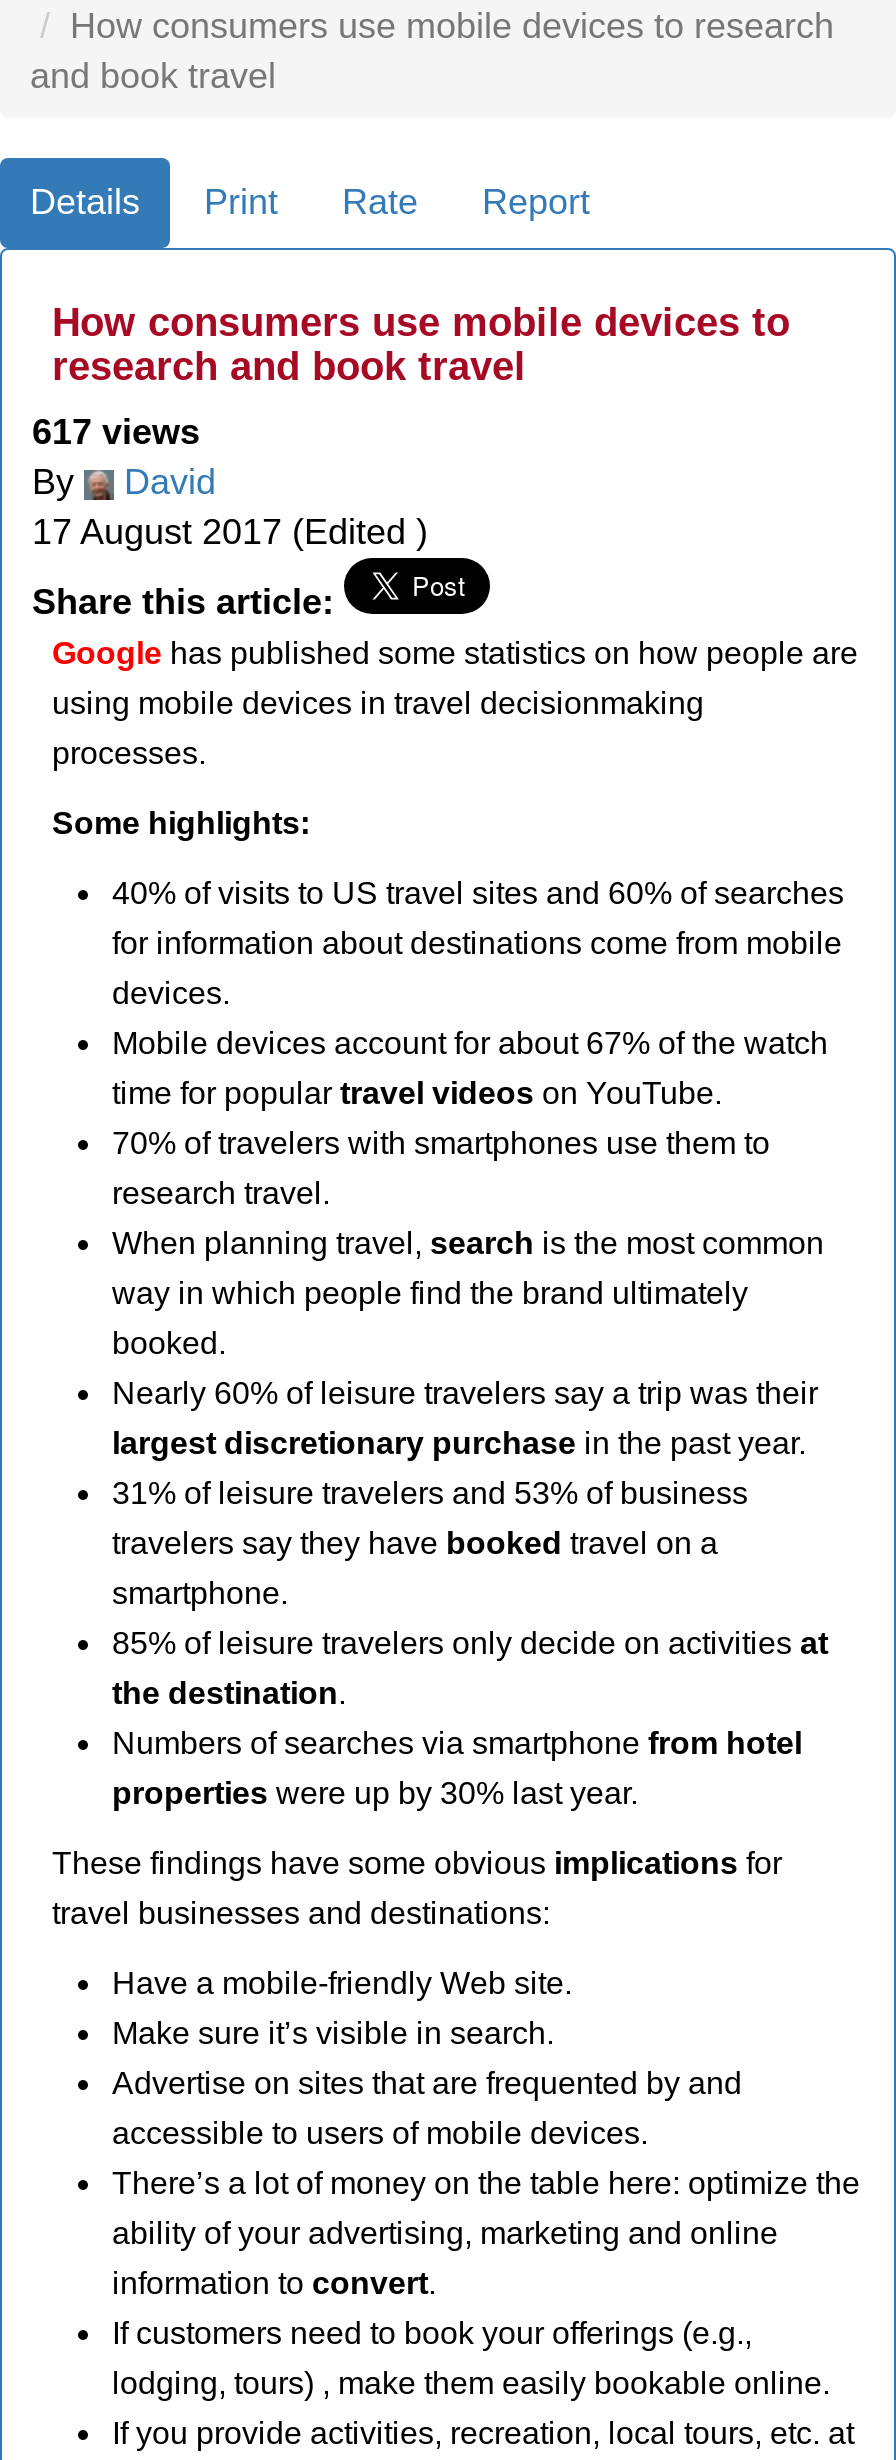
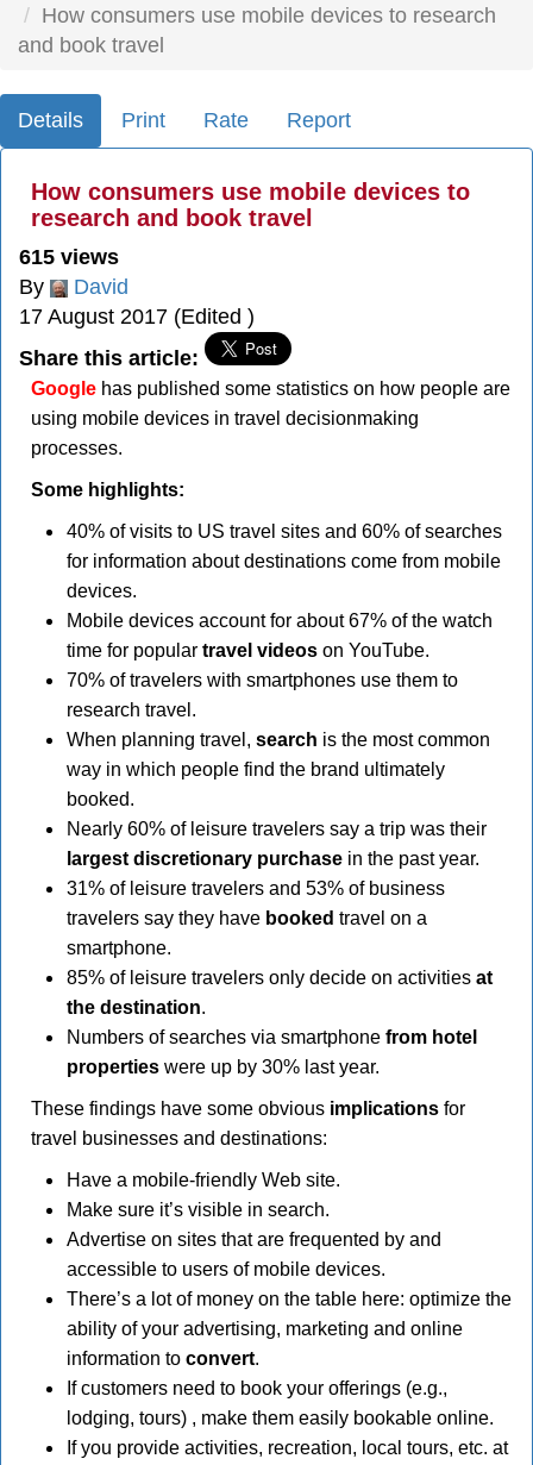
[32,412,200,452] 617 views -> [19,245,119,269] 615 views

